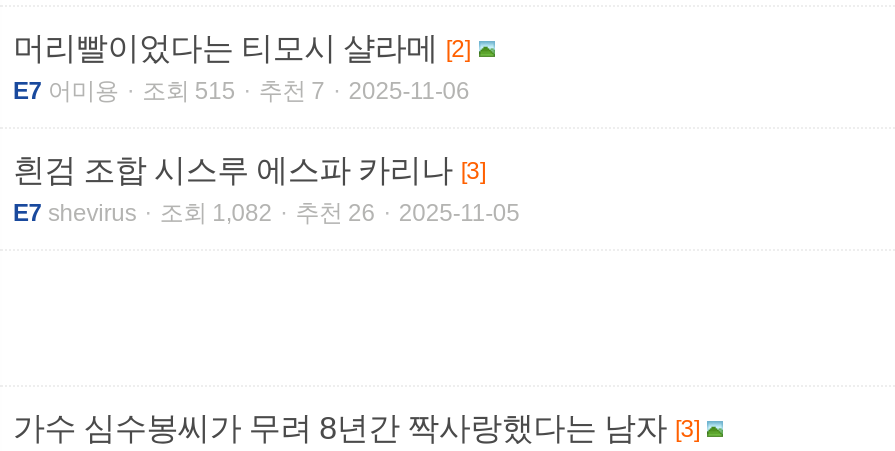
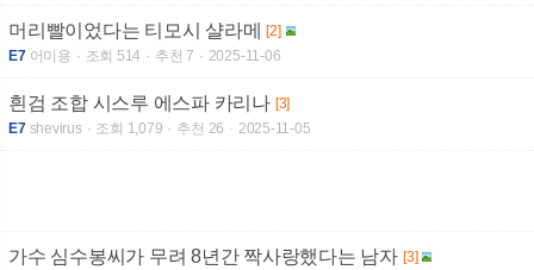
[142,78,235,106] 조회 515 -> [85,48,141,65] 조회 514
[13,200,520,228] E7 shevirus 조회 1,082 추천 26 2025-11-05 -> [8,121,310,137] E7 shevirus 조회 1,079 추천 26 2025-11-05

